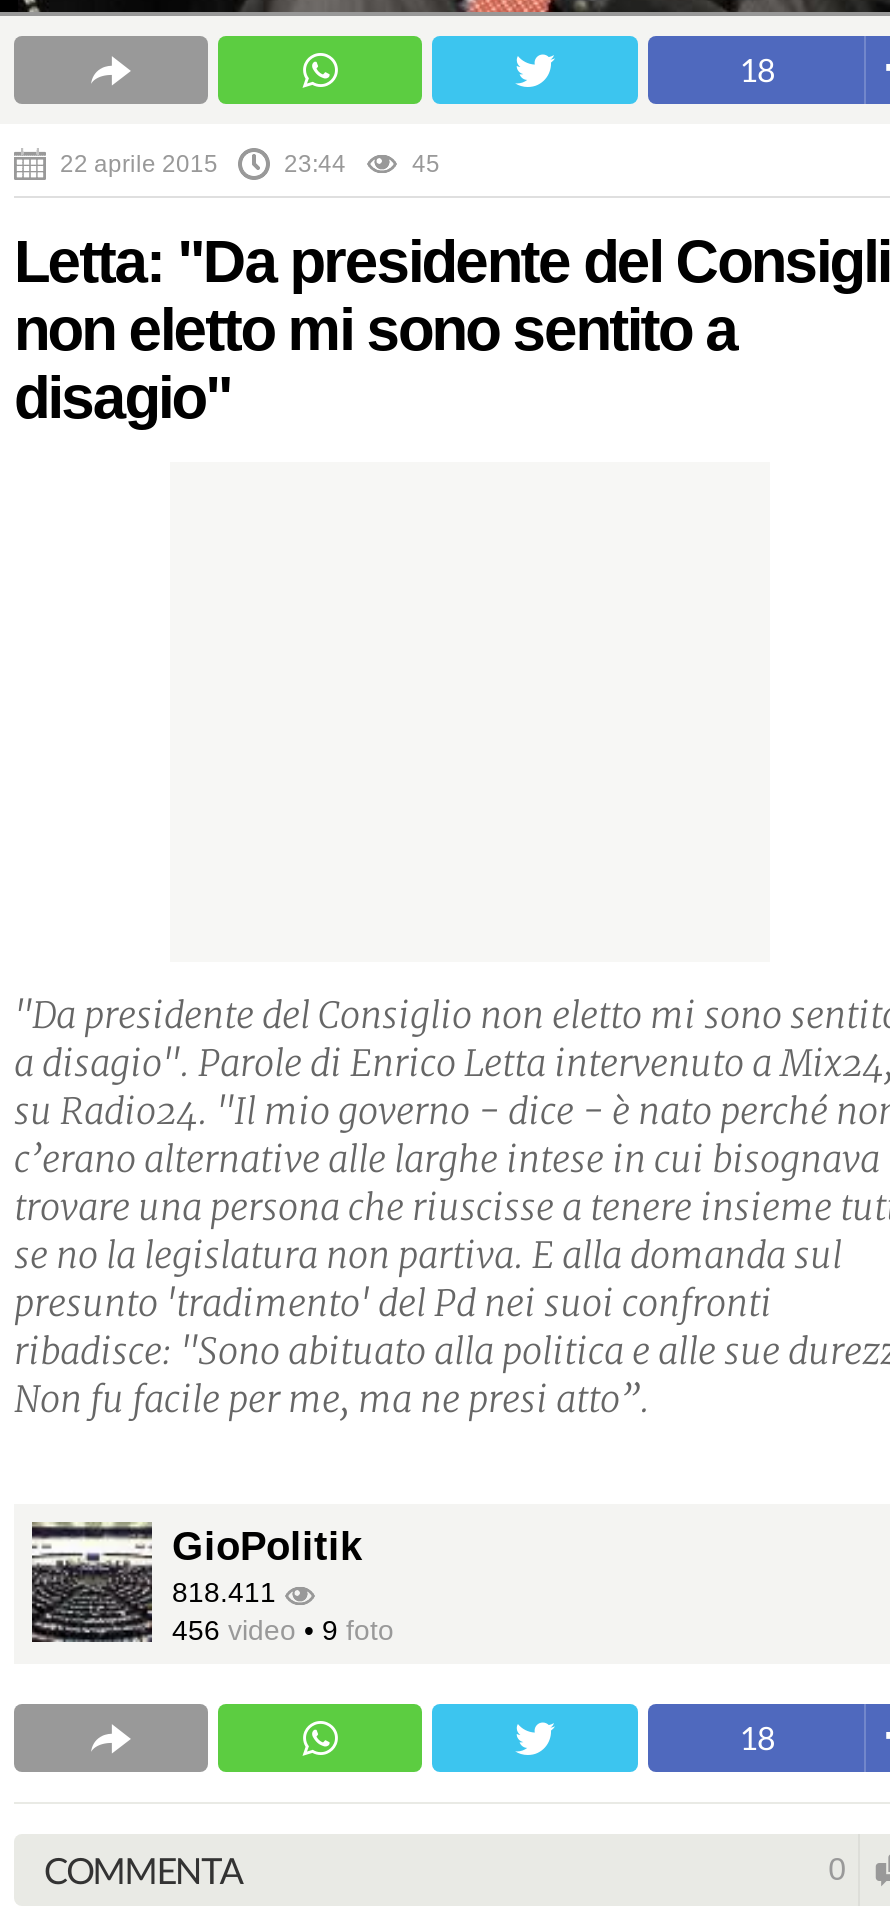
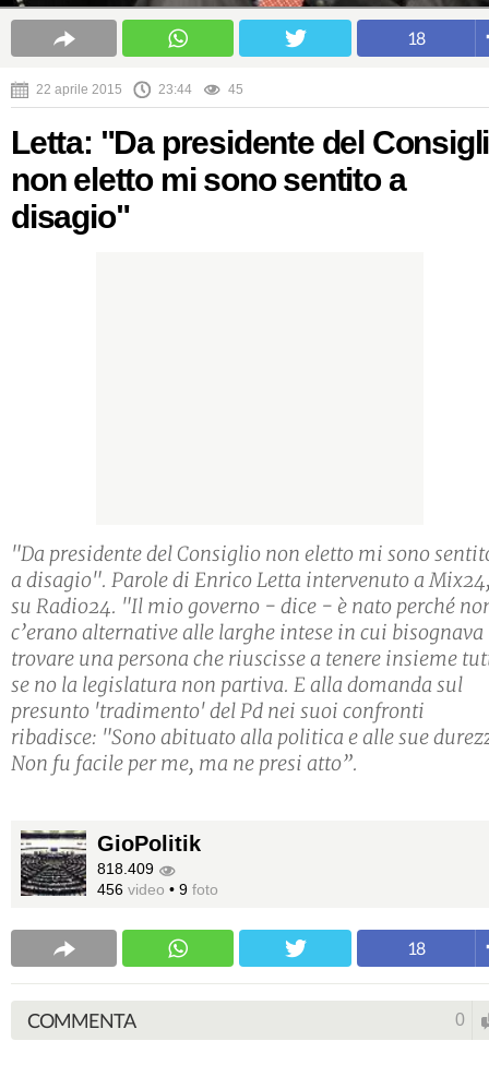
[172,1577,276,1609] 818.411 -> [97,860,154,878] 818.409

